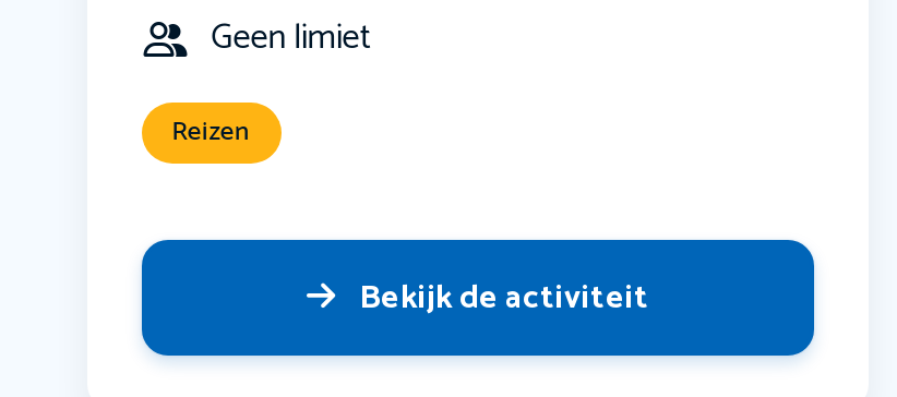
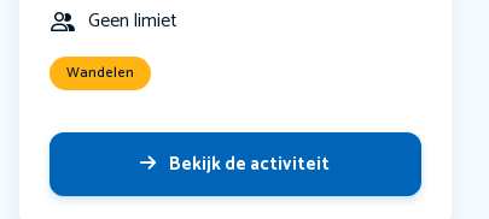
[172,112,251,153] Reizen -> [66,62,134,85] Wandelen

